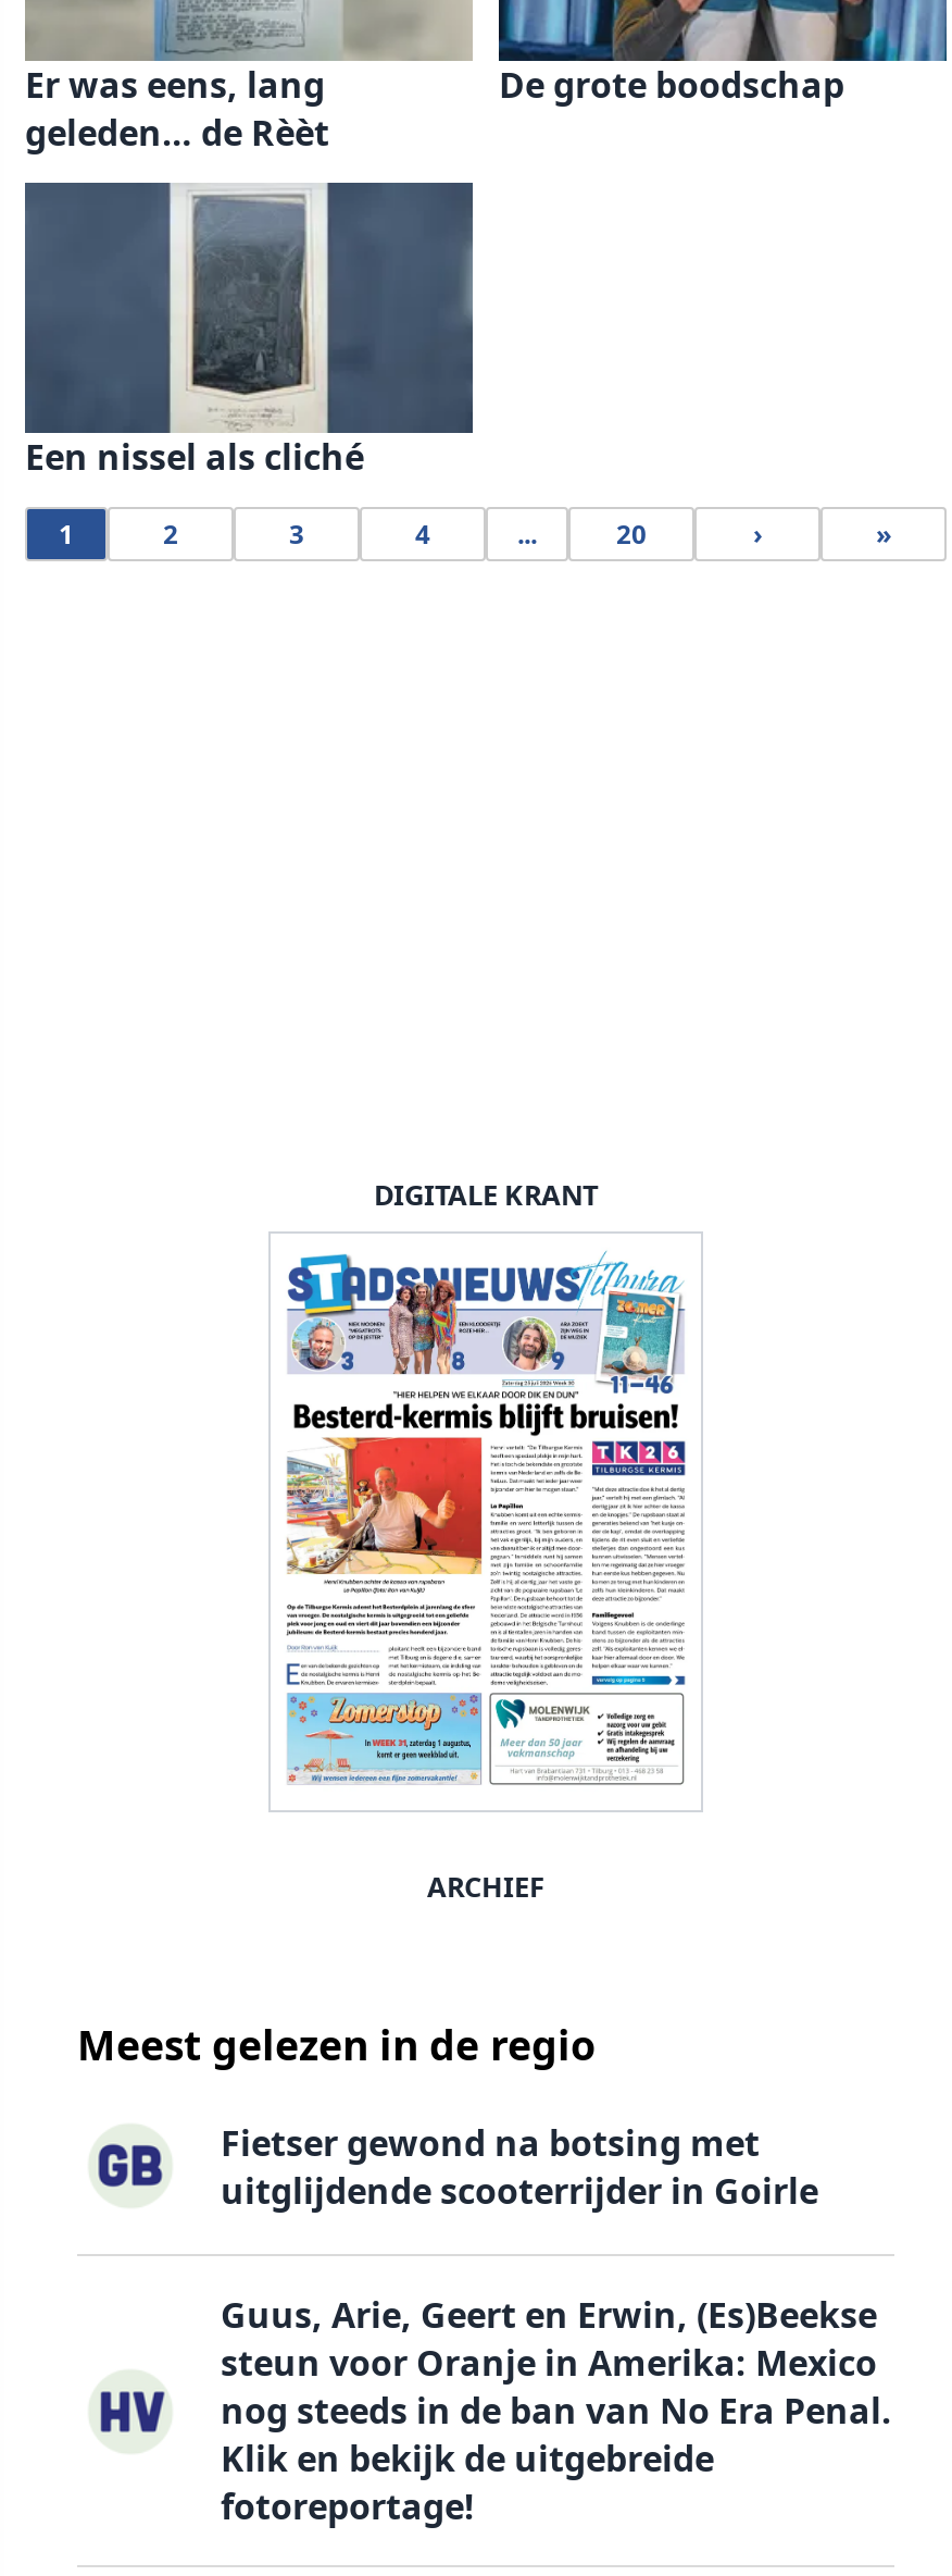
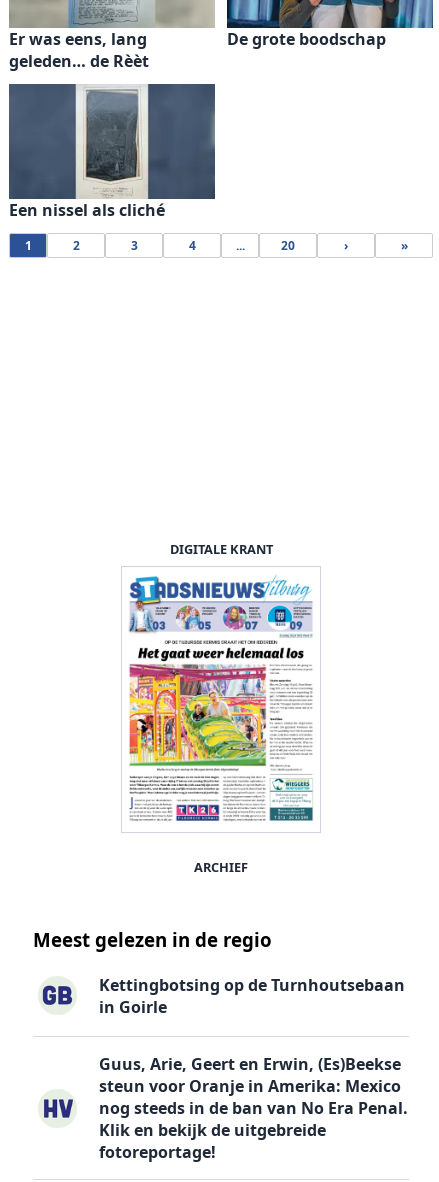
[284,1277,688,1786] [image] -> [128,588,313,822] [image]
[221,2118,818,2214] Fietser gewond na botsing met | uitglijdende scooterrijder in Goirle -> [99,974,405,1018] Kettingbotsing op de Turnhoutsebaan | in Goirle

